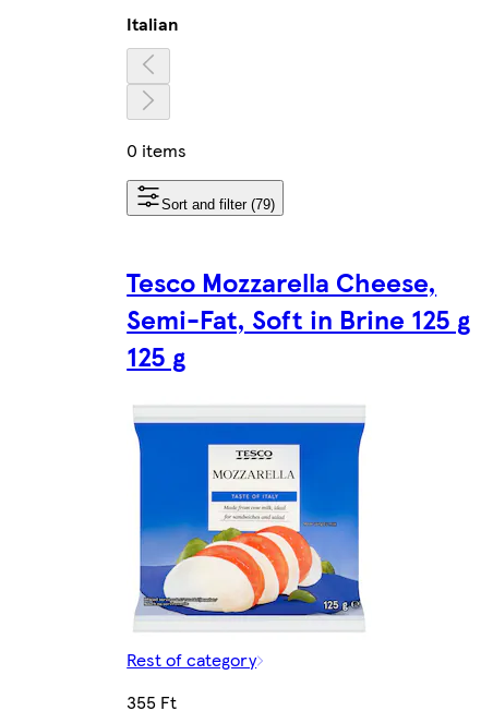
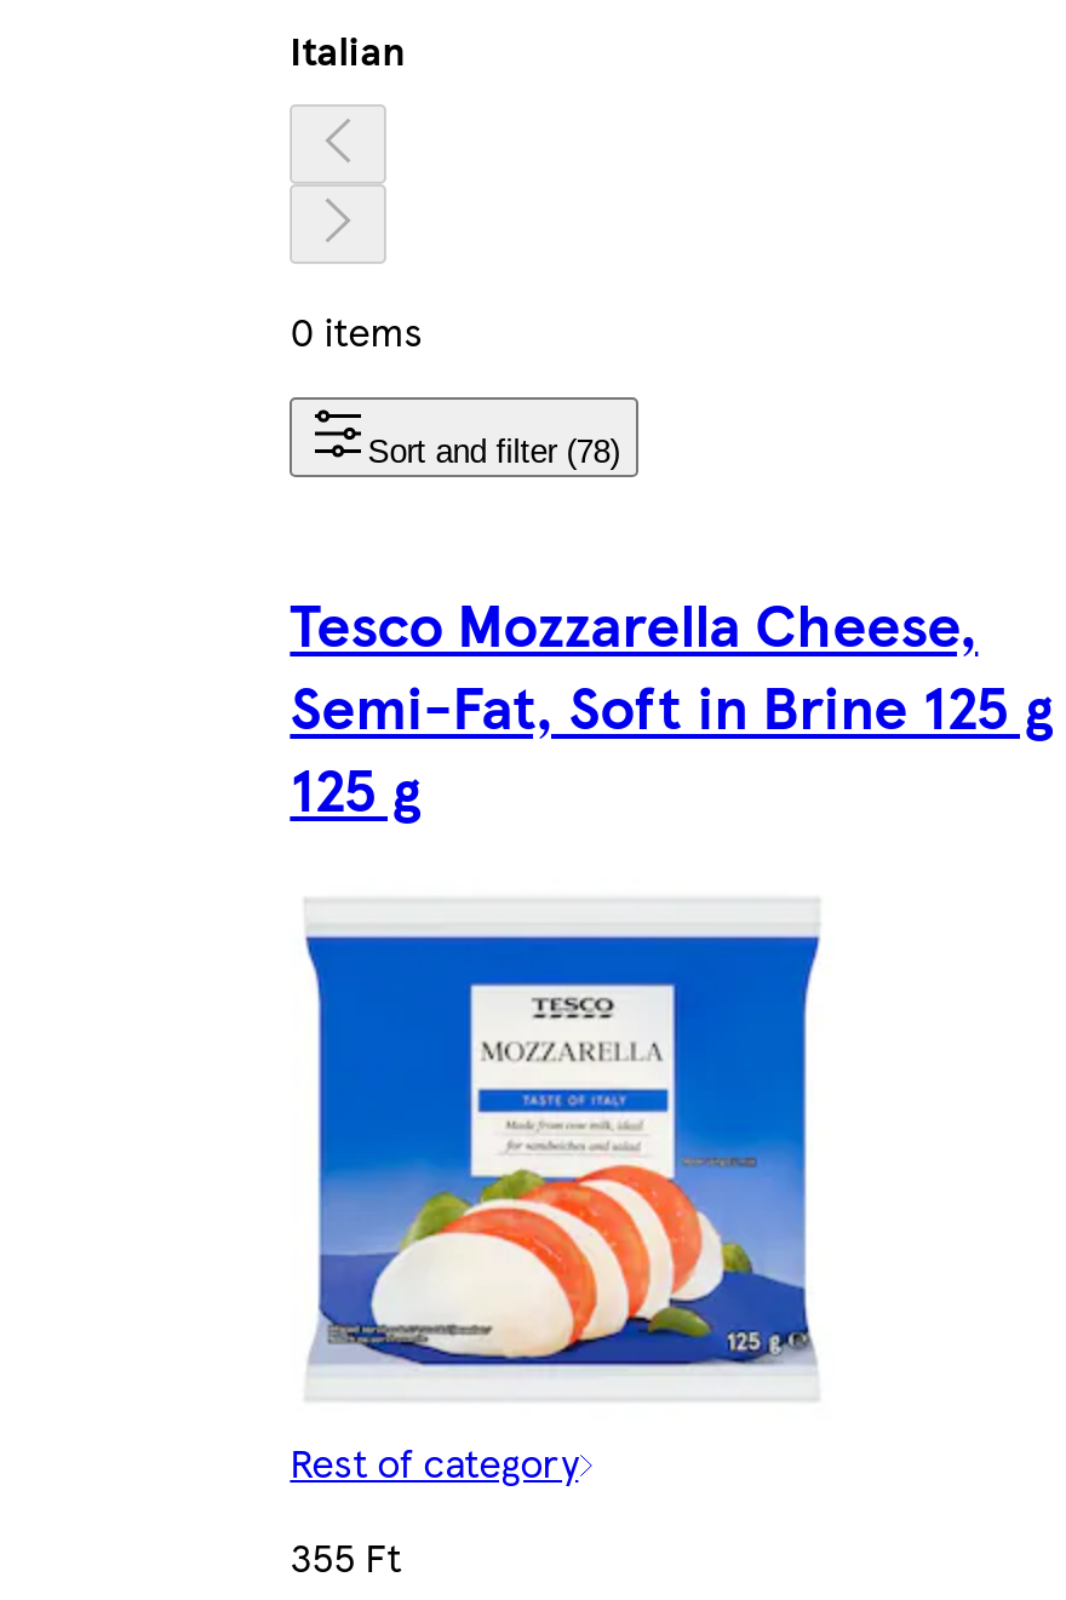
[162,196,275,212] Sort and filter (79) -> [368,433,619,469] Sort and filter (78)

